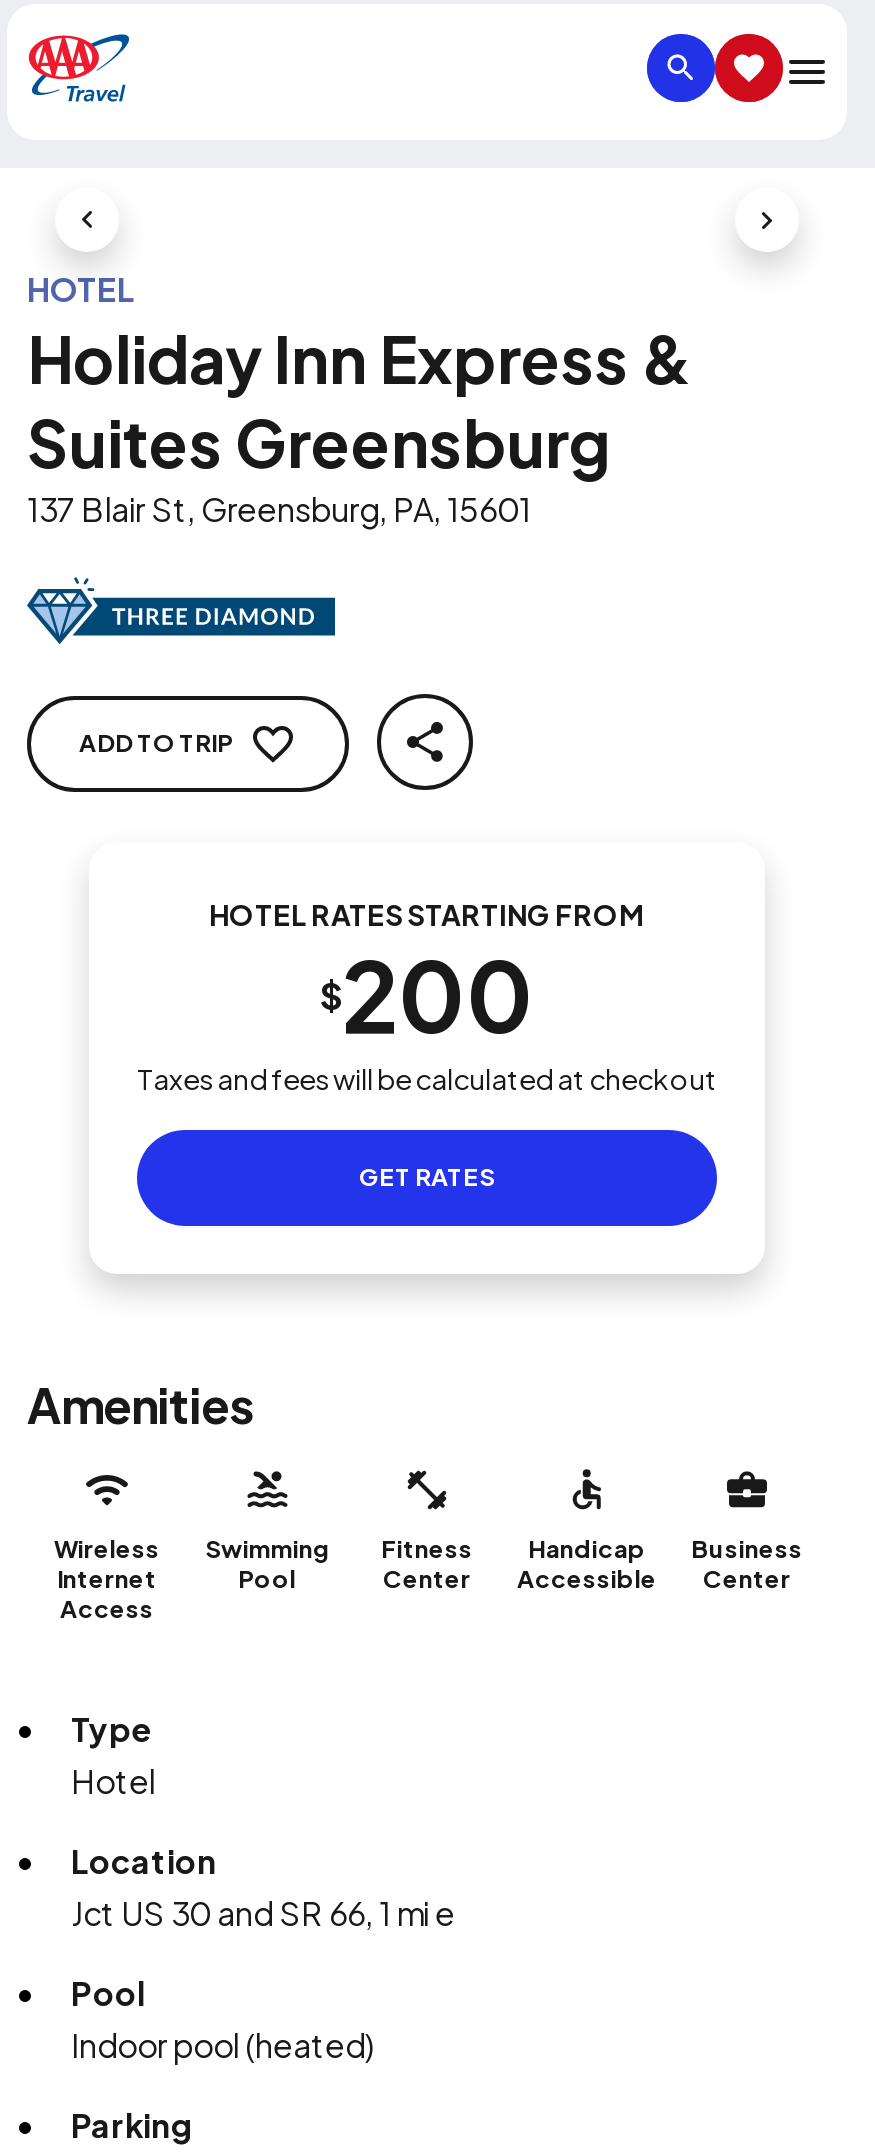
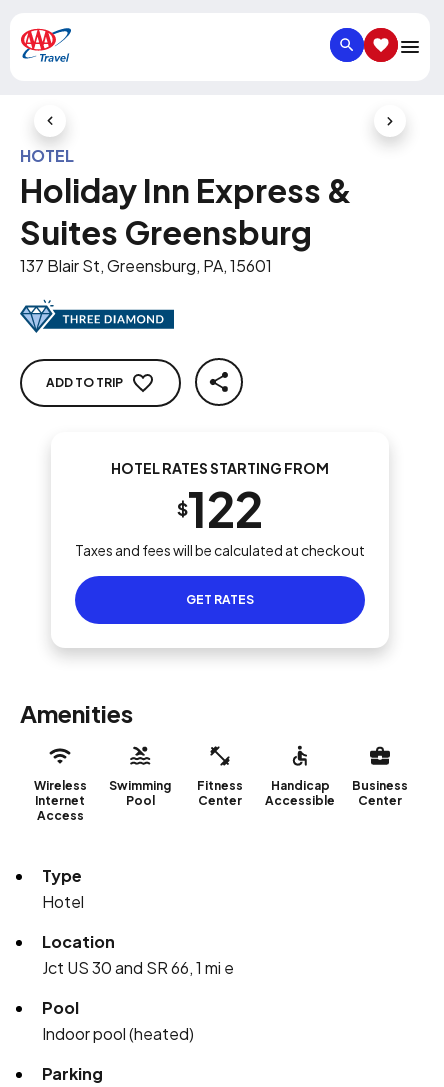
[320,934,534,1056] $200 -> [177,478,263,539] $122

